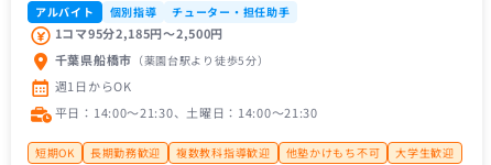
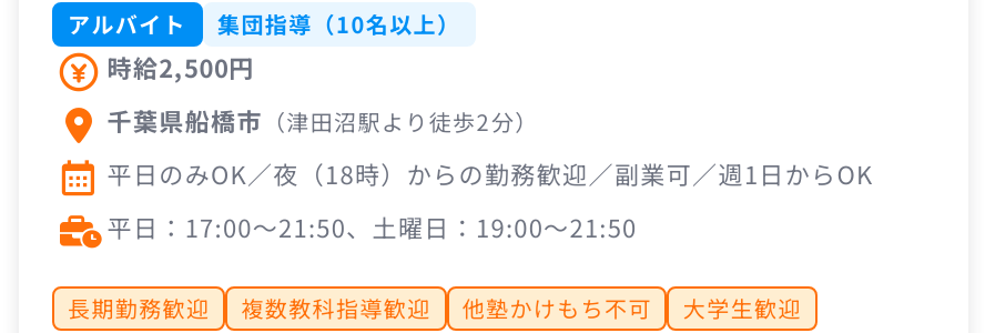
[35,3,318,161] 個別指導 | チューター・担任助手 | 1コマ95分2,185円〜2,500円 | 千葉県船橋市（薬園台駅より徒歩5分） | 週1日からOK | 平日：14:00〜21:30、土曜日：14:00〜21:30 | 短期OK -> [107,7,873,244] 集団指導（10名以上） | 時給2,500円 | 千葉県船橋市（津田沼駅より徒歩2分） | 平日のみOK／夜（18時）からの勤務歓迎／副業可／週1日からOK | 平日：17:00〜21:50、土曜日：19:00〜21:50

